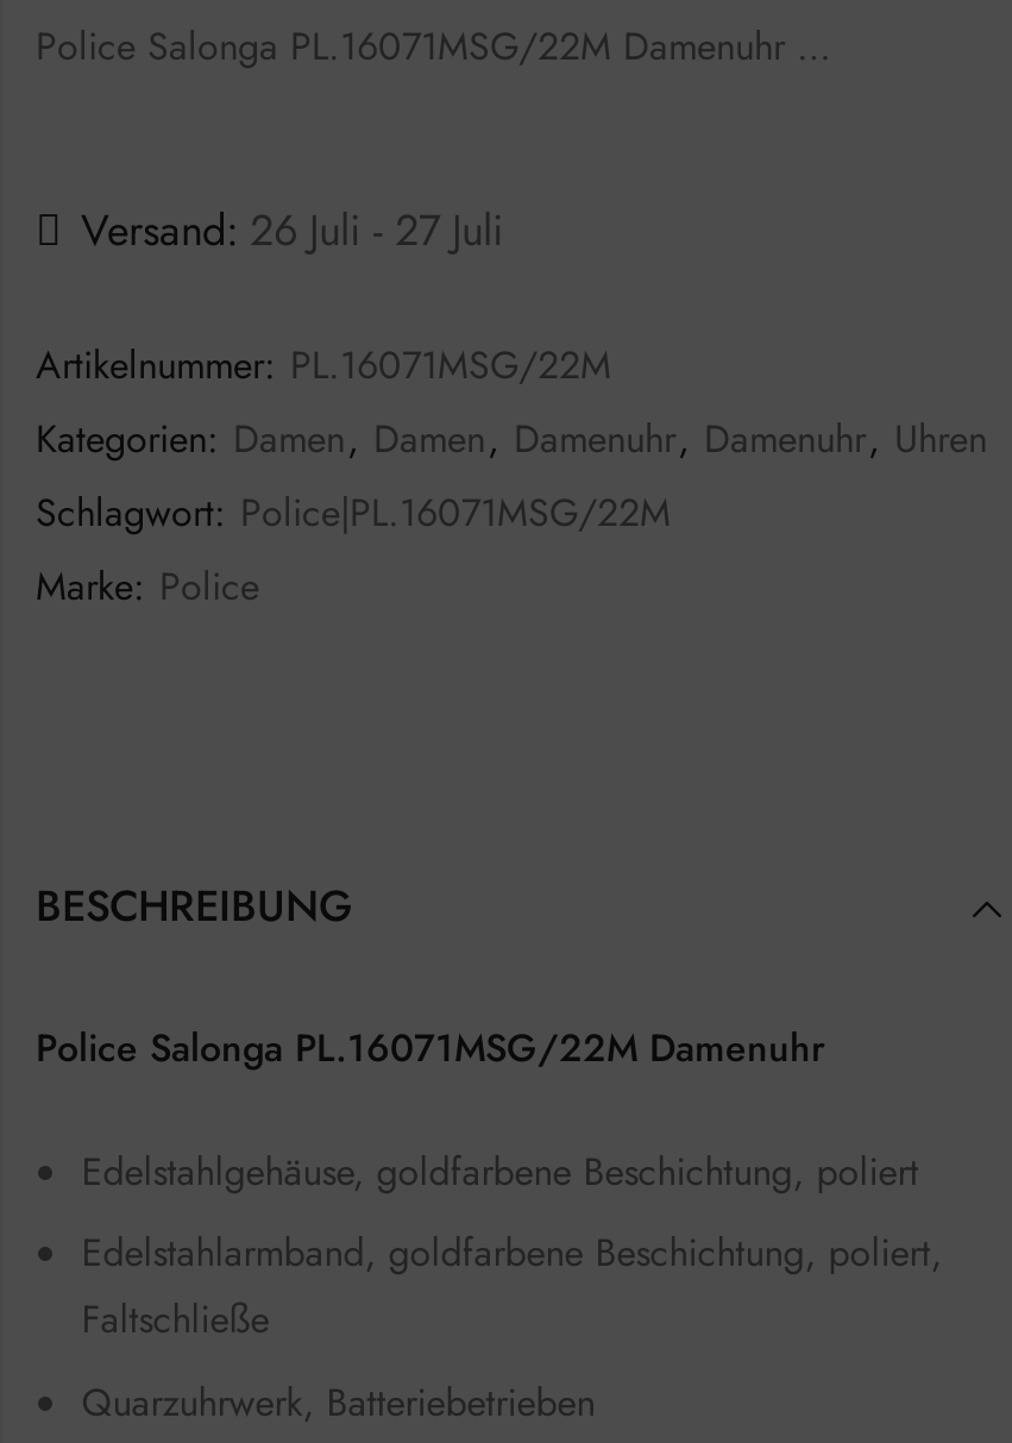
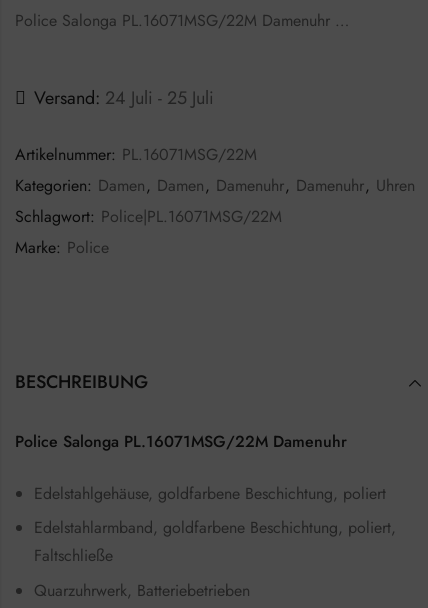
[81,200,504,262] Versand: 26 Juli - 27 Juli -> [34,85,214,111] Versand: 24 Juli - 25 Juli

